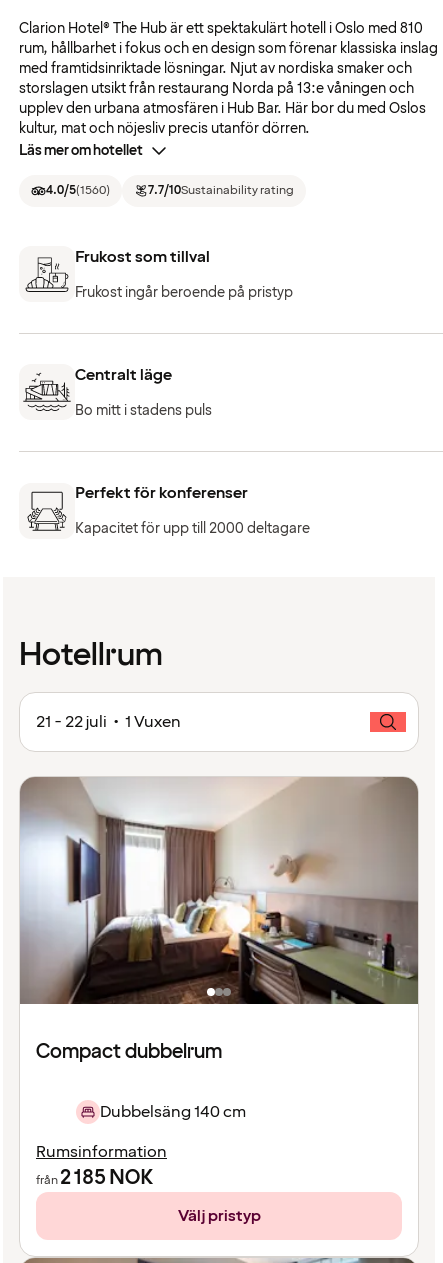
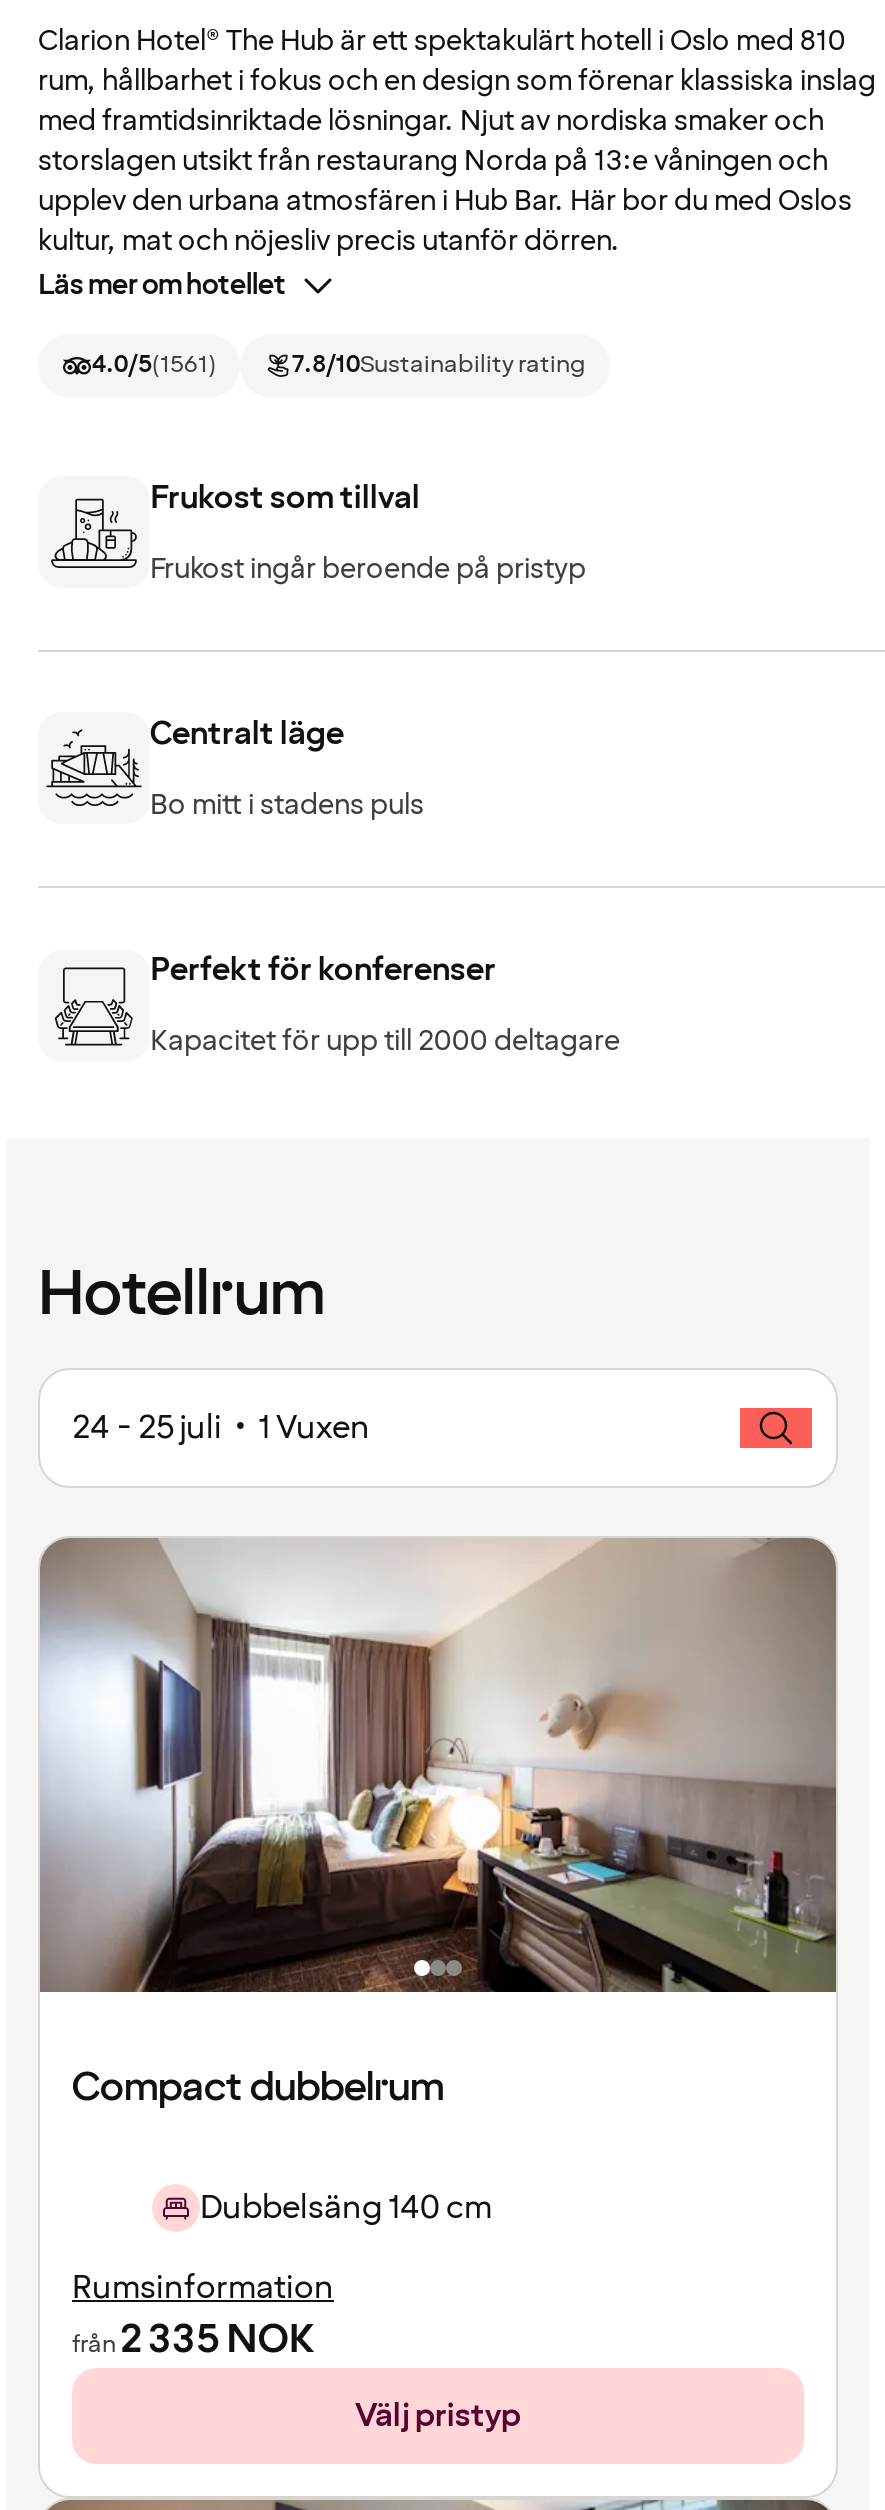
[46,182,110,199] 4.0/5(1560) -> [92,349,216,383] 4.0/5(1561)
[148,182,294,199] 7.7/10Sustainability rating -> [292,349,586,383] 7.8/10Sustainability rating
[36,711,181,733] 21 - 22 juli • 1 Vuxen -> [72,1406,370,1450] 24 - 25 juli • 1 Vuxen
[36,1164,153,1192] från2 185 NOK -> [72,2312,314,2368] från2 335 NOK

